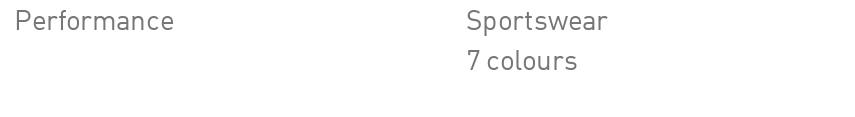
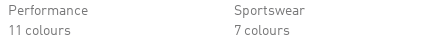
none -> [8,24,71,38] 11 colours

